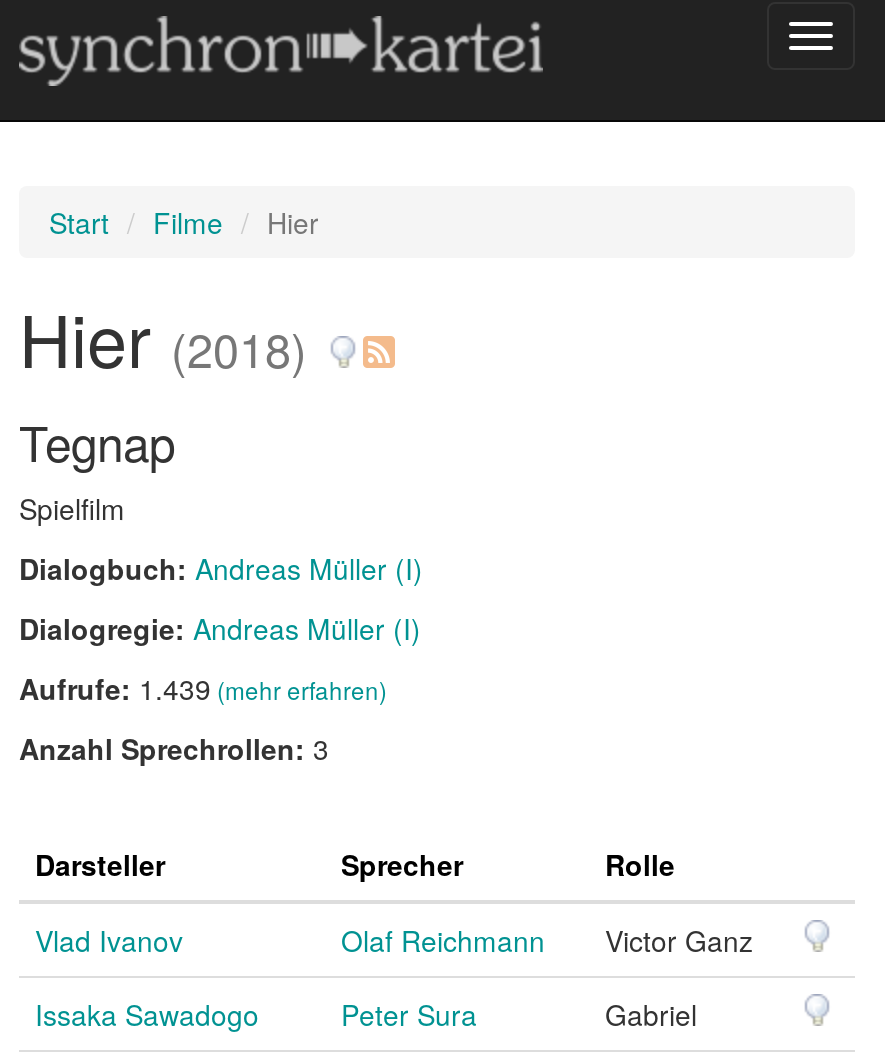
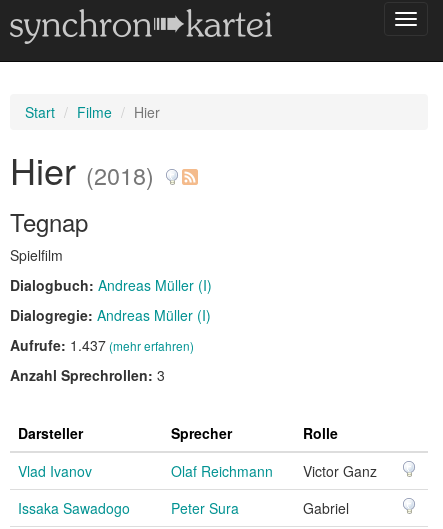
[19,668,387,708] Aufrufe: 1.439 (mehr erfahren) -> [10,335,194,355] Aufrufe: 1.437 (mehr erfahren)

